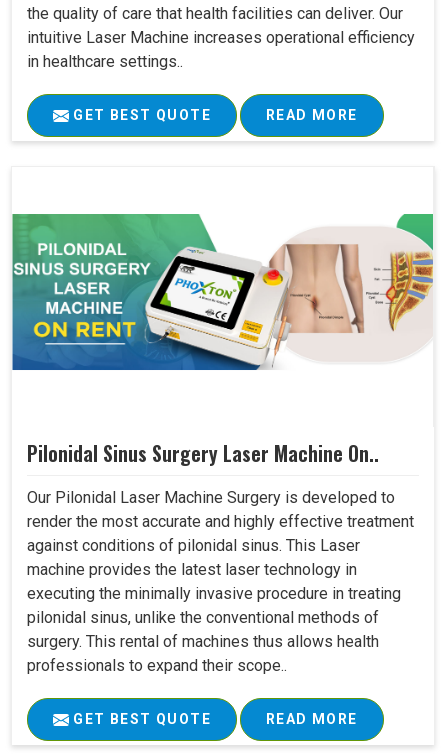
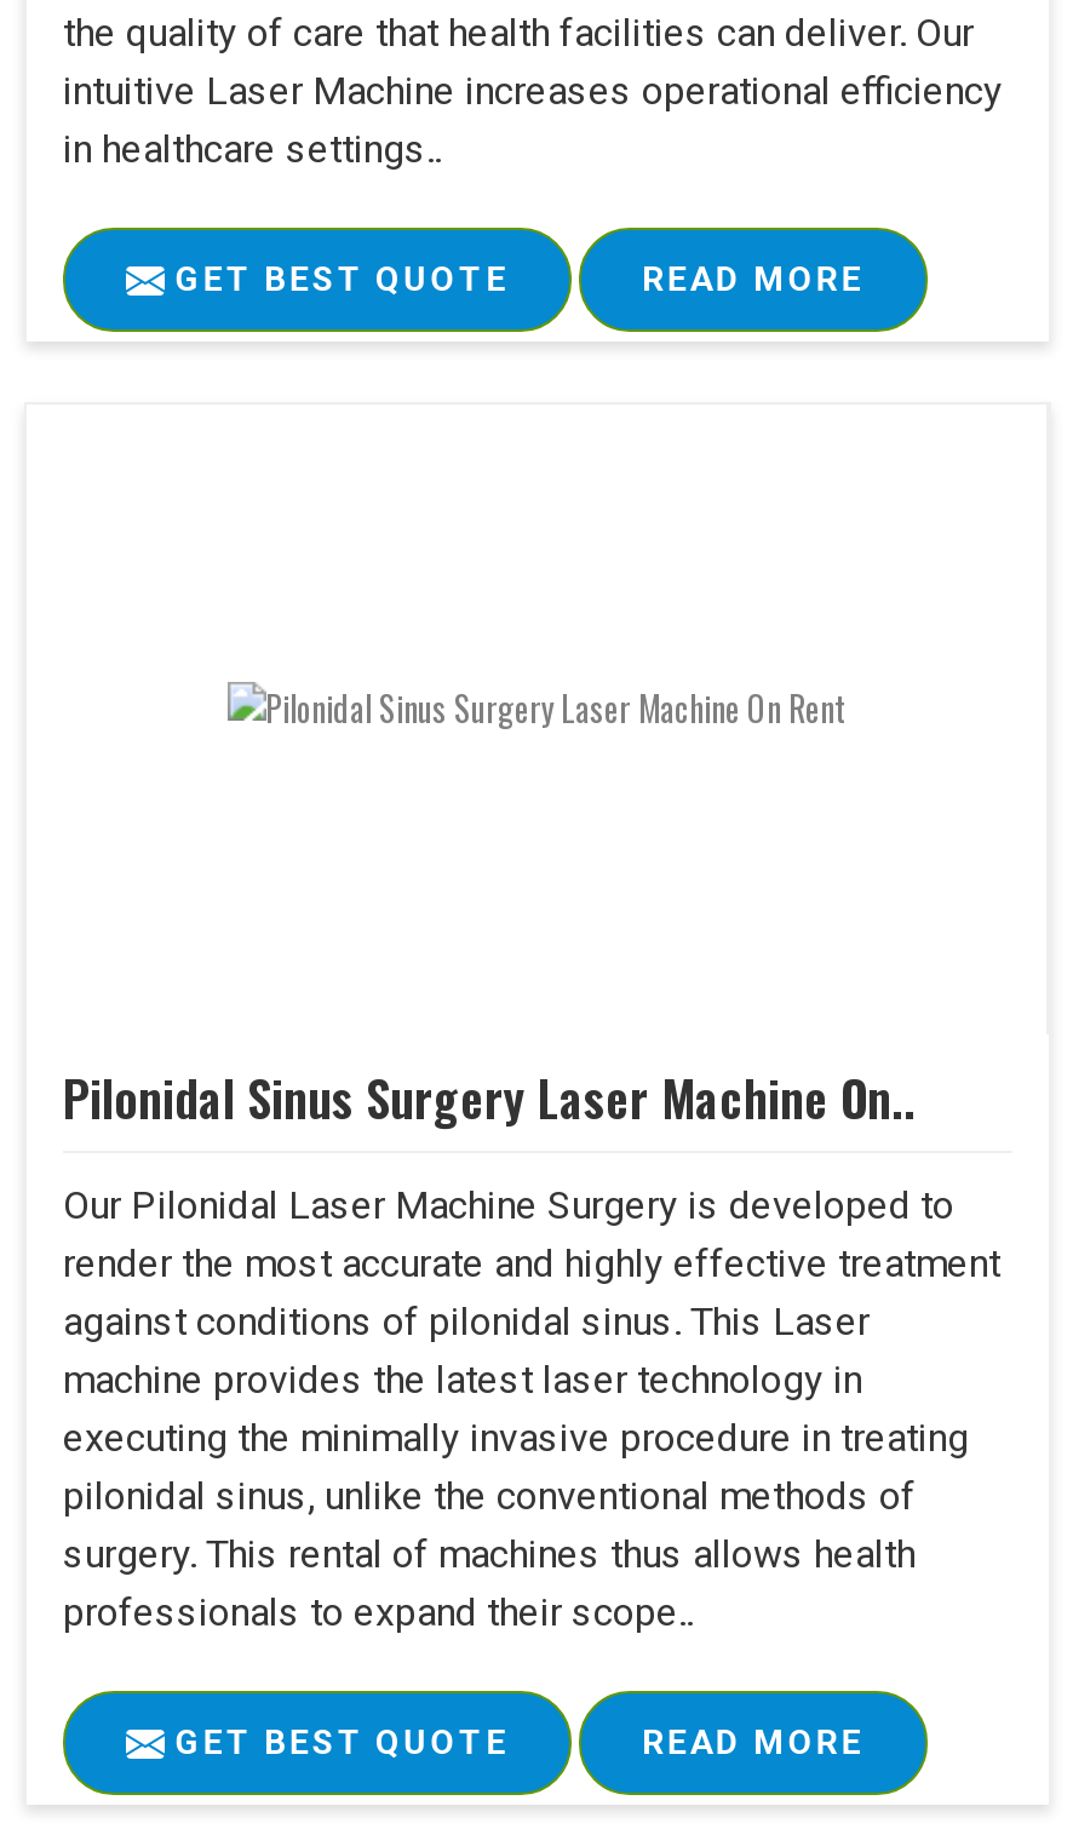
[11,213,434,371] [image] -> none

